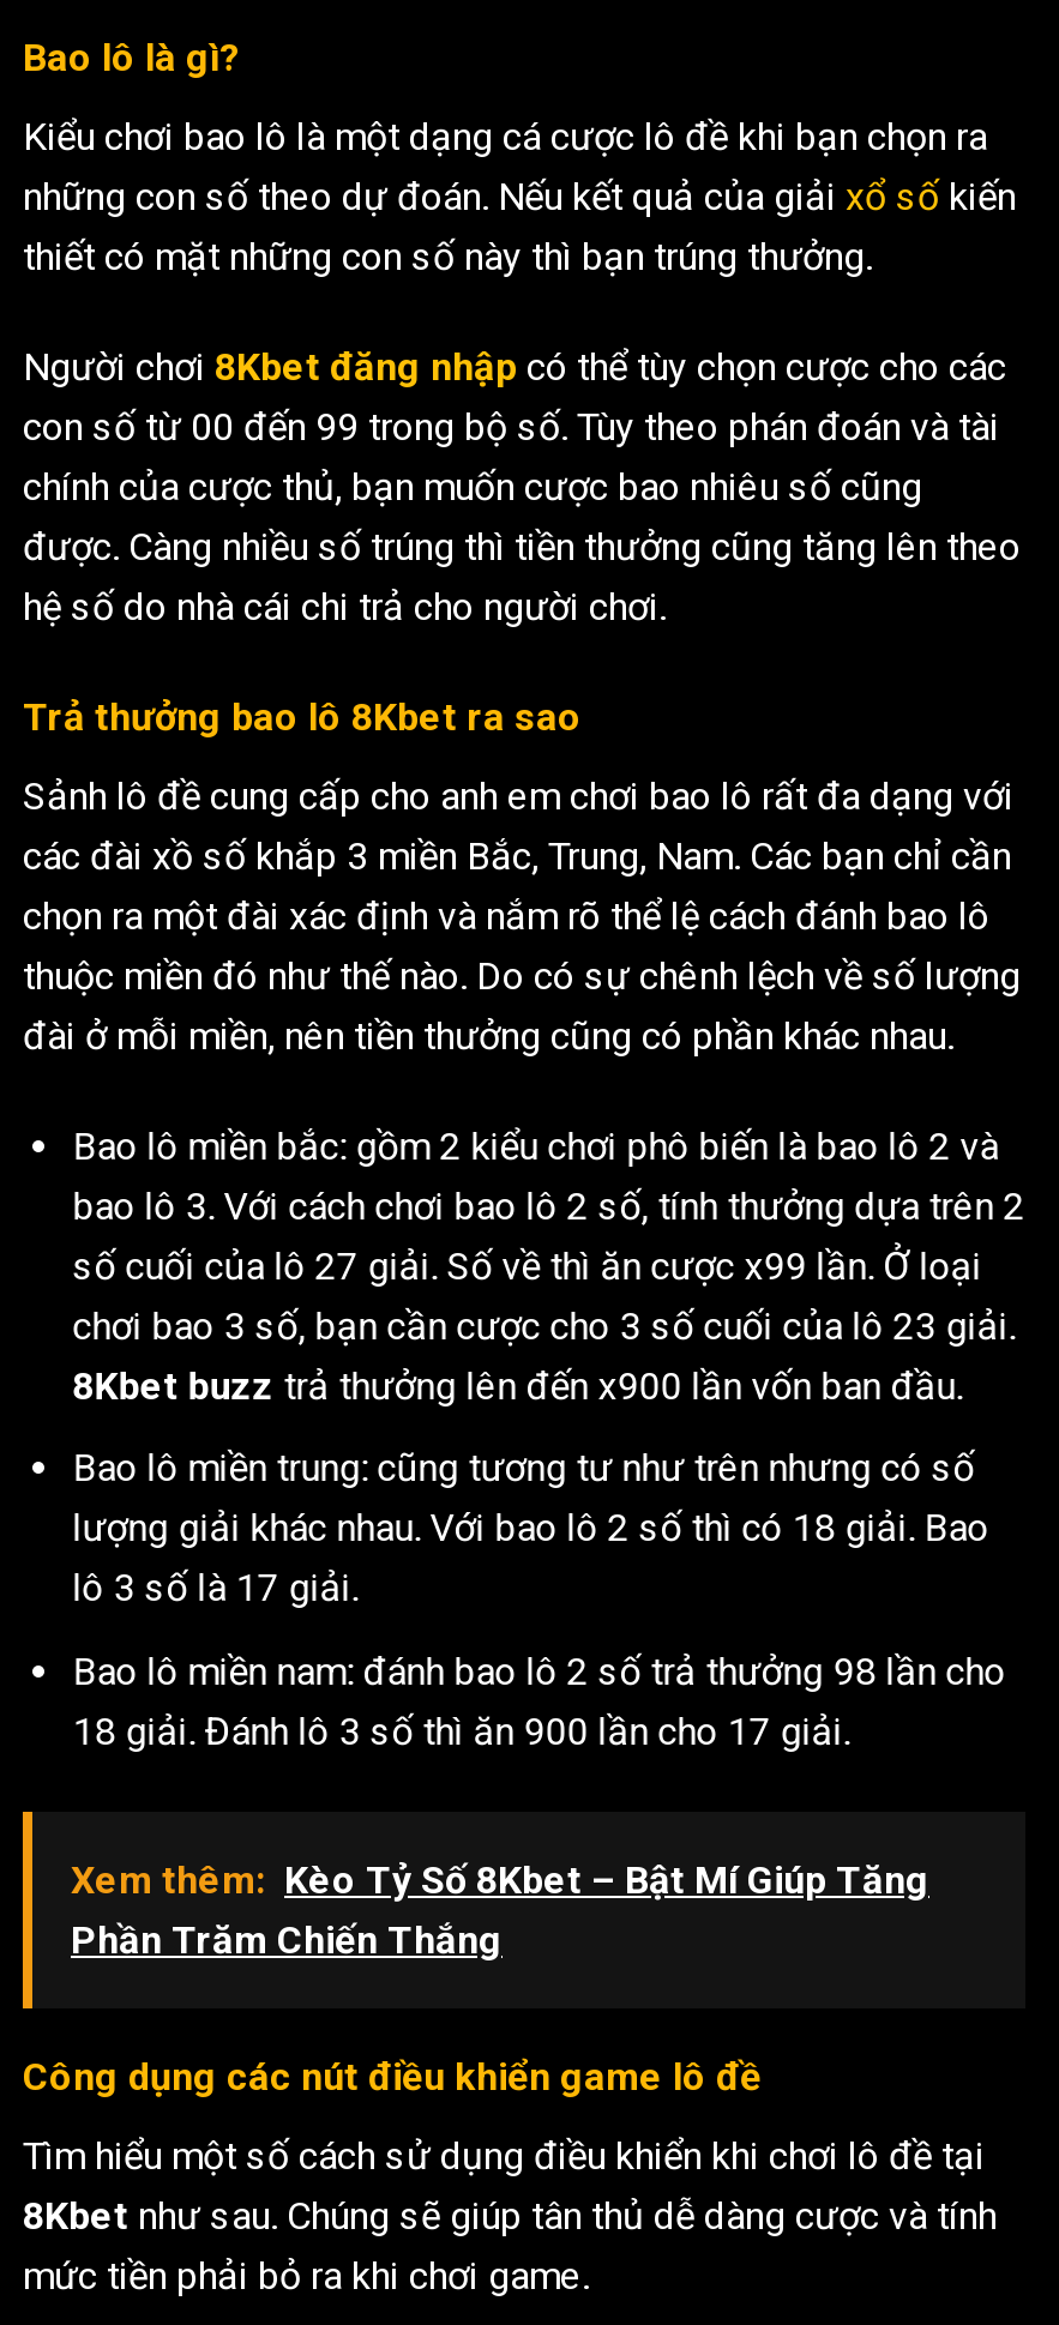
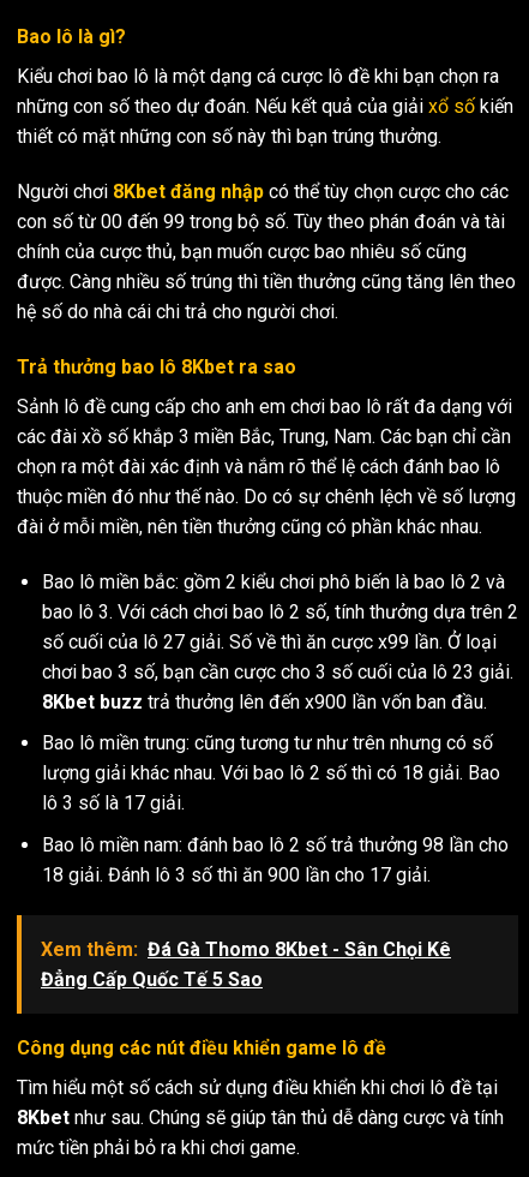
[71,1857,929,1963] Xem thêm: Kèo Tỷ Số 8Kbet – Bật Mí Giúp Tăng | Phần Trăm Chiến Thắng -> [41,938,451,991] Xem thêm: Đá Gà Thomo 8Kbet - Sân Chọi Kê | Đẳng Cấp Quốc Tế 5 Sao

